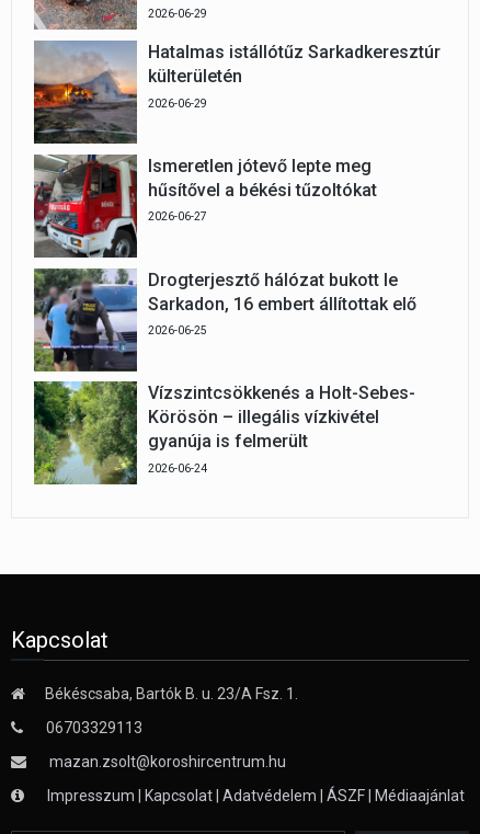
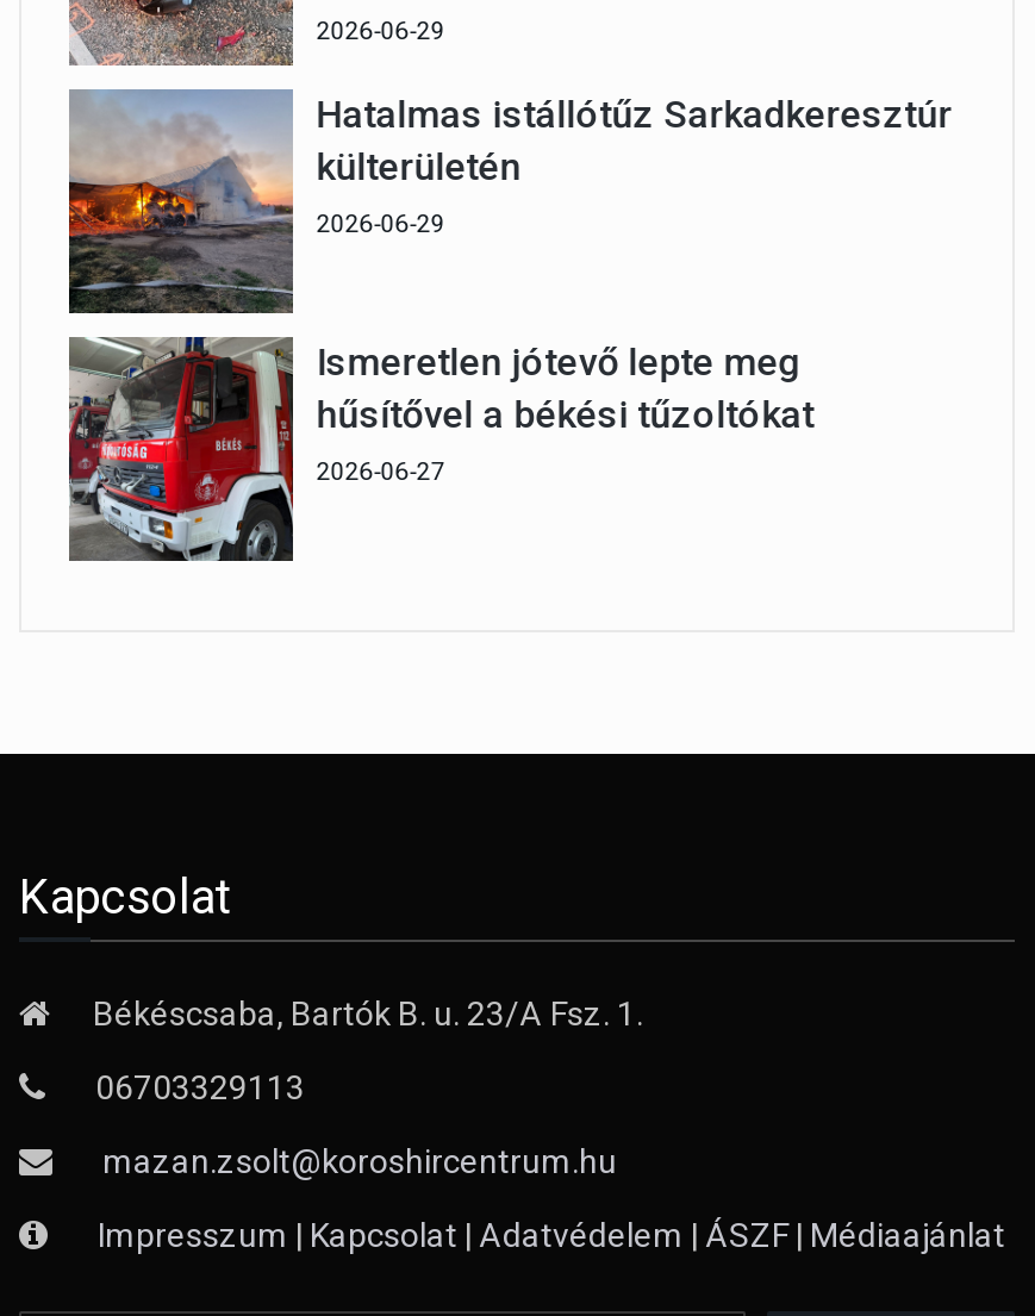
[33,267,416,475] [image] | Drogterjesztő hálózat bukott le | Sarkadon, 16 embert állítottak elő | 2026-06-25 | Vízszintcsökkenés a Holt-Sebes- | Körösön – illegális vízkivétel | gyanúja is felmerült | 2026-06-24 -> none
[33,380,135,487] [image] -> none

